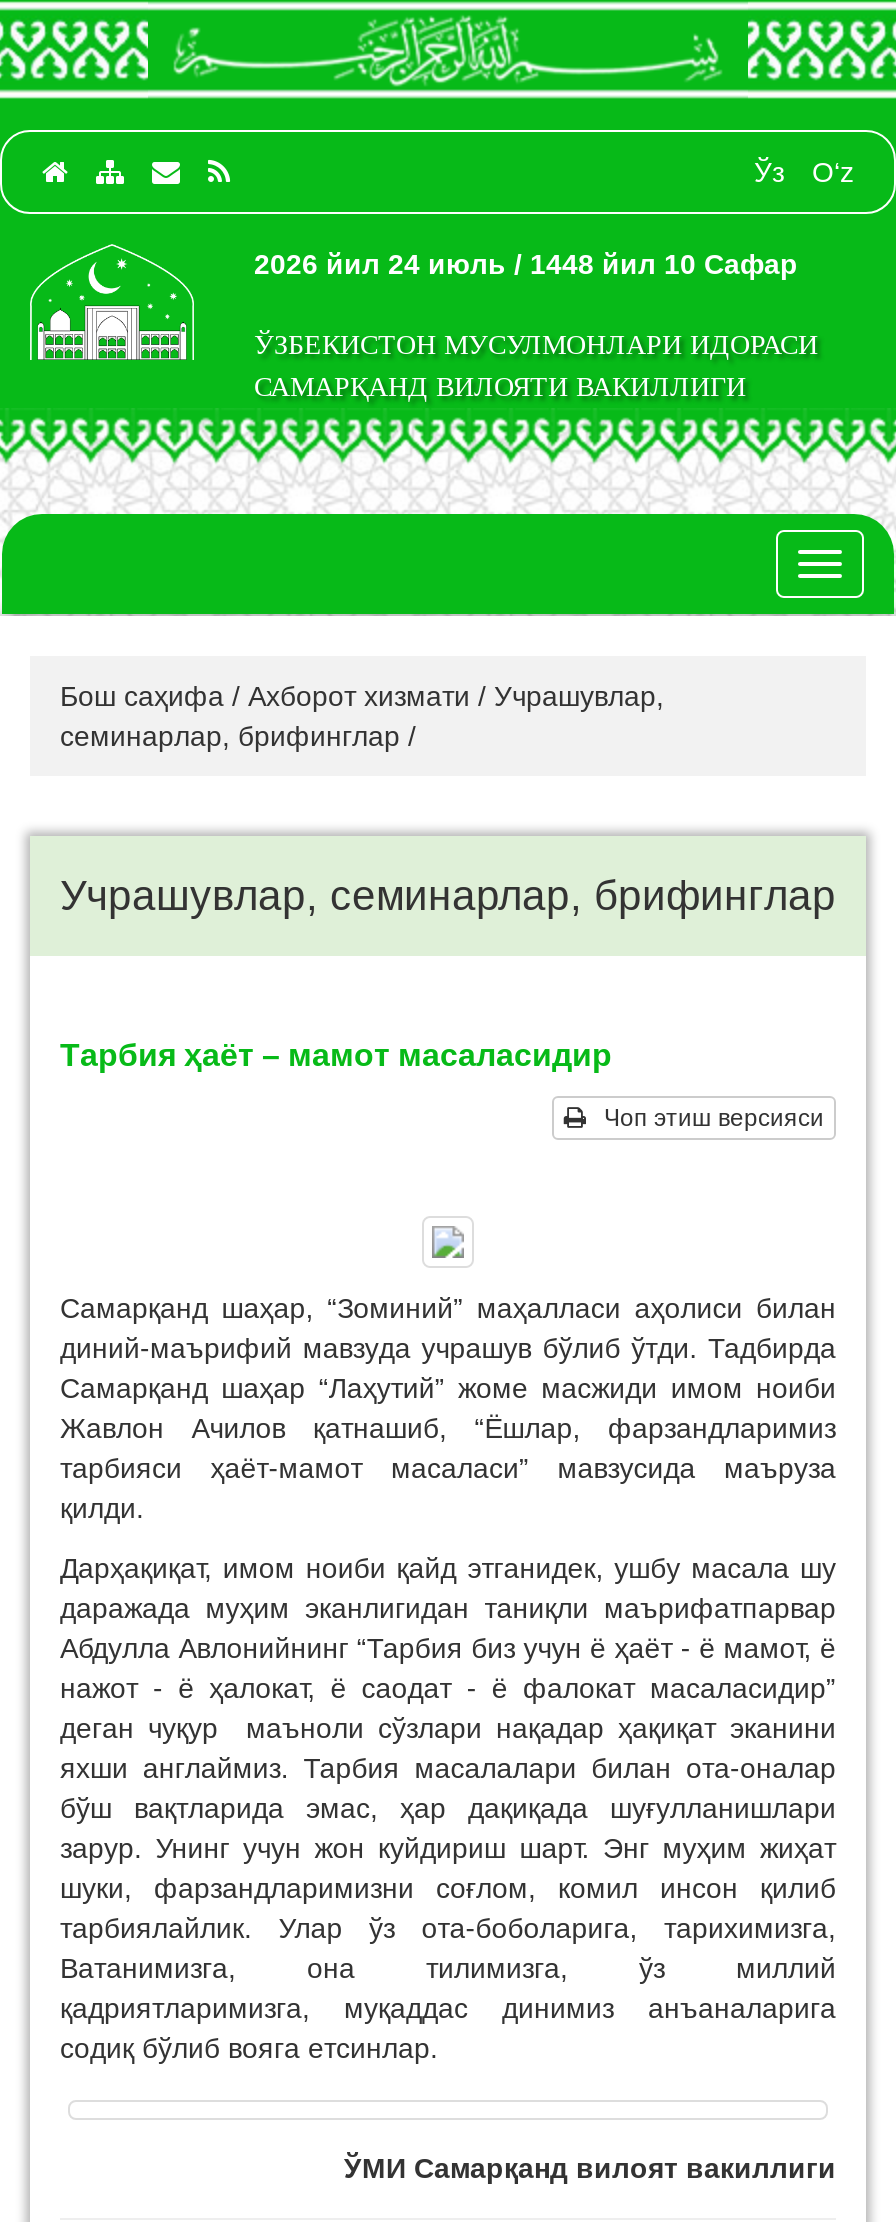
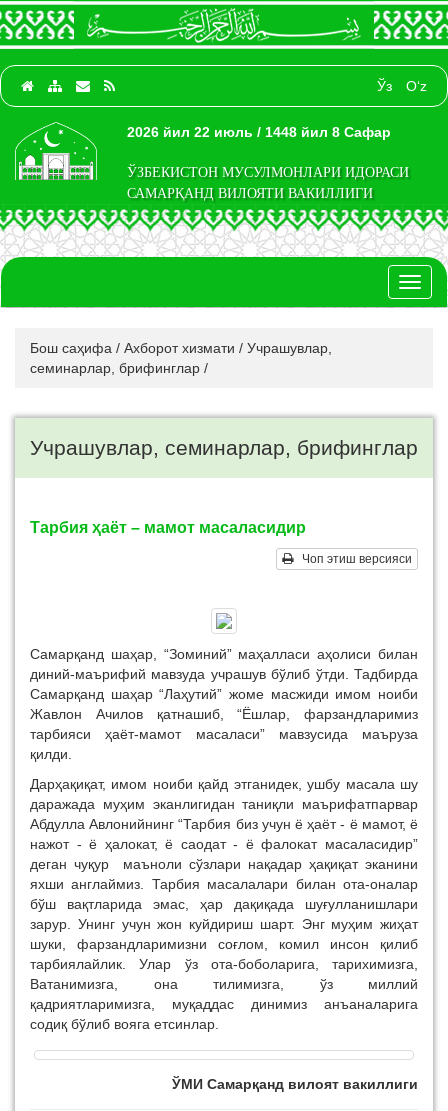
[254,248,798,280] 2026 йил 24 июль / 1448 йил 10 Сафар -> [127,124,391,140] 2026 йил 22 июль / 1448 йил 8 Сафар

